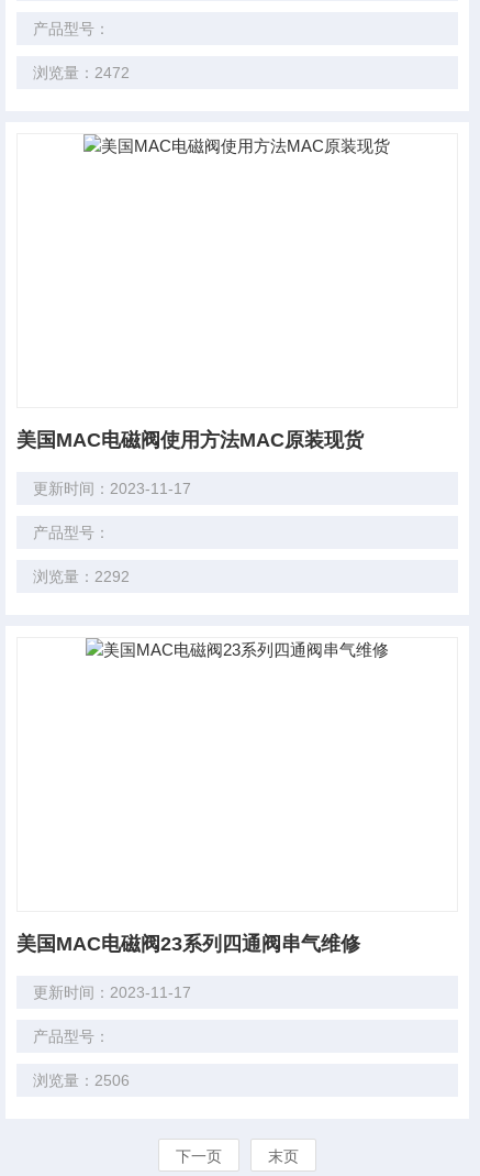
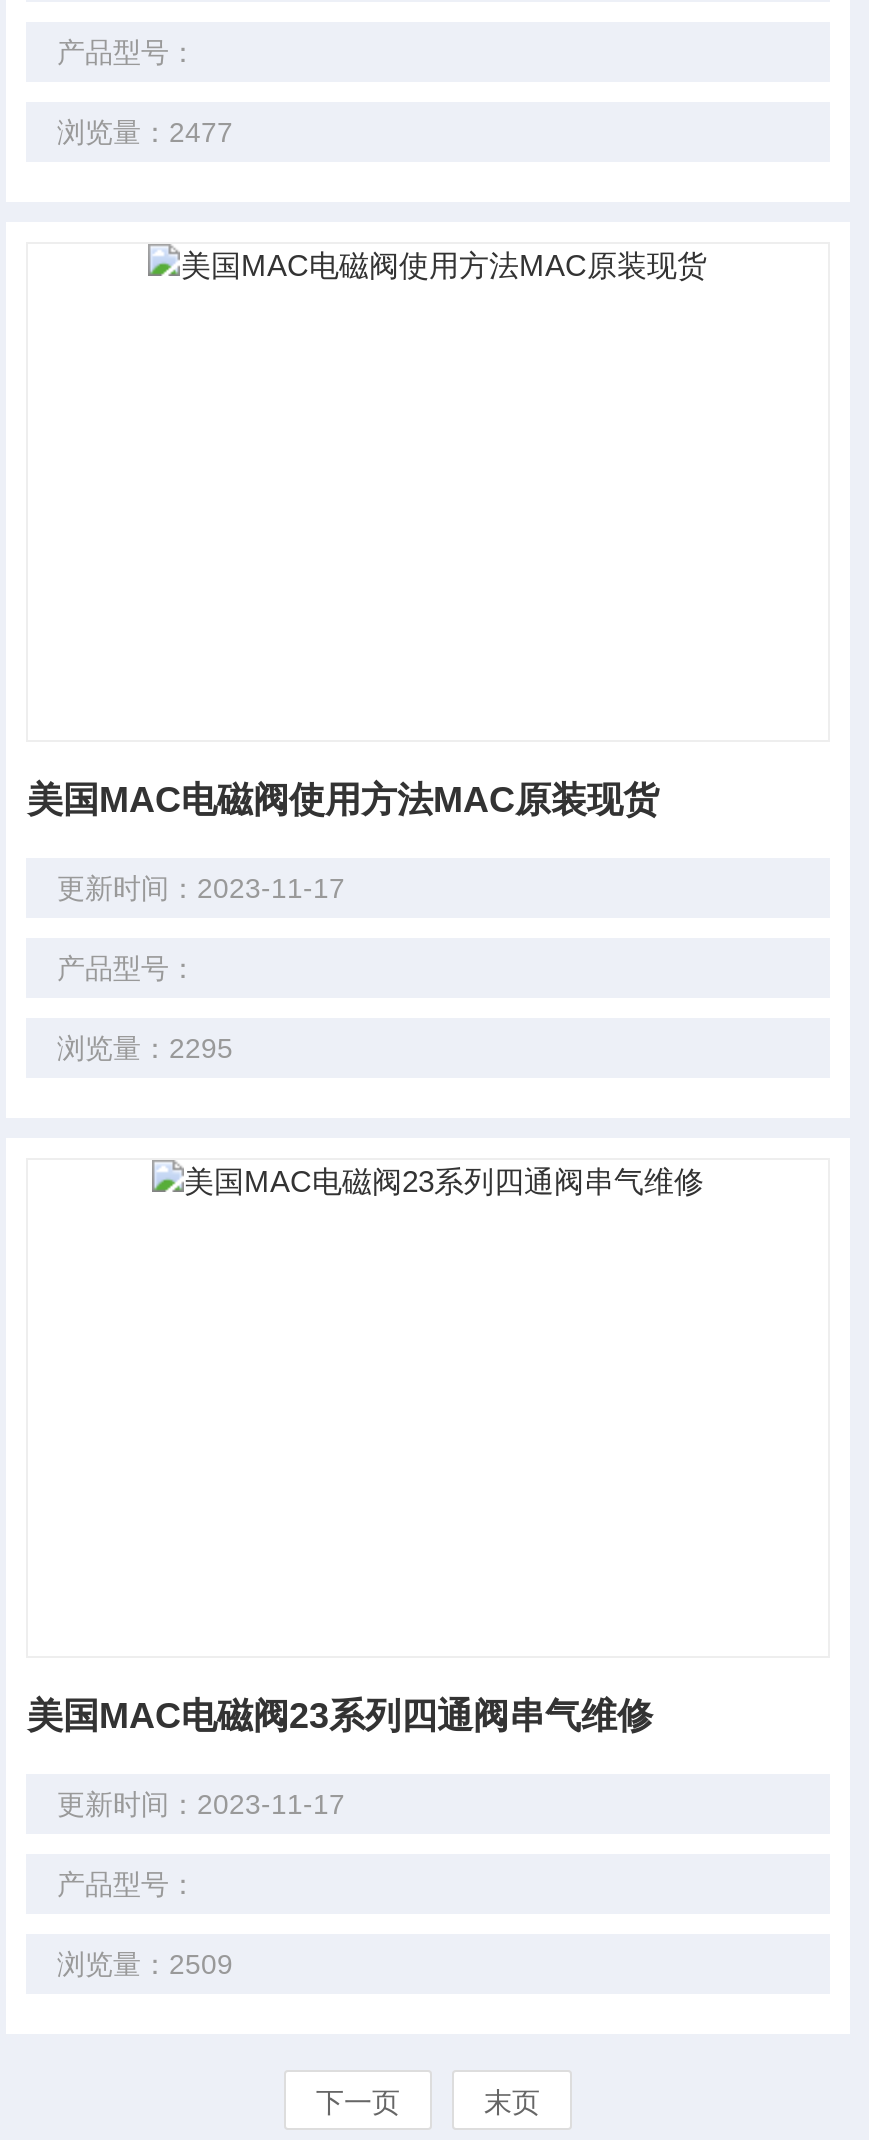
[33,64,130,81] 浏览量：2472 -> [57,116,233,148] 浏览量：2477
[33,568,130,585] 浏览量：2292 -> [57,1032,233,1064] 浏览量：2295
[33,1071,130,1089] 浏览量：2506 -> [57,1948,233,1980] 浏览量：2509

